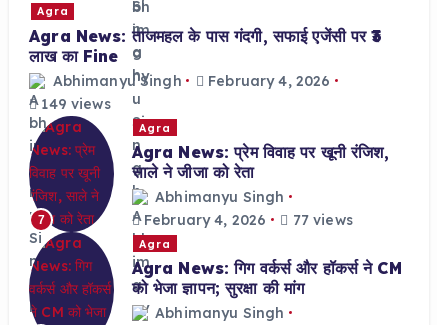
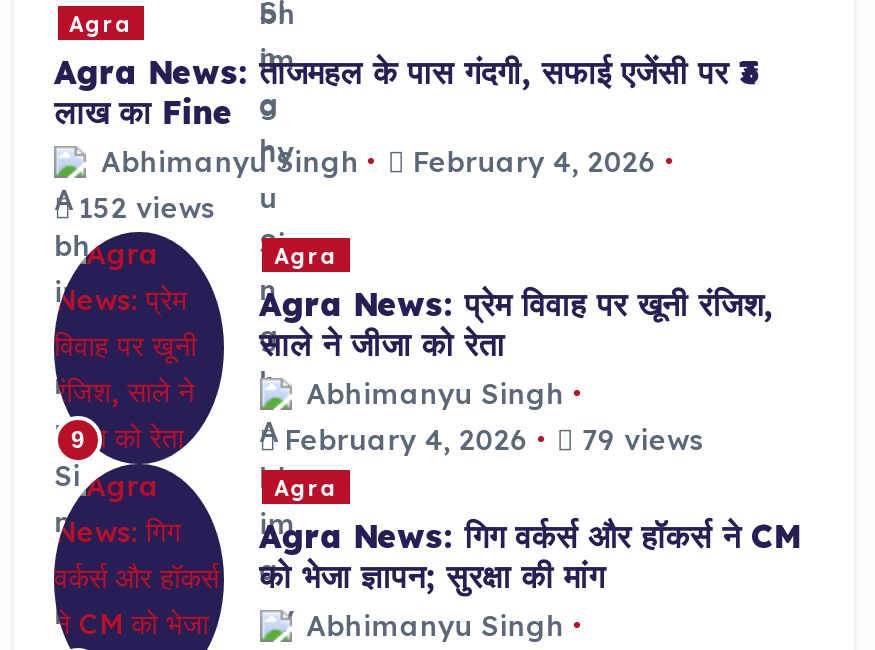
[37,94,111,112] 149 views -> [70,189,215,225] 152 views
[37,212,45,226] 7 -> [71,425,85,453] 9
[140,210,353,228] February 4, 2026 77 views -> [276,421,704,457] February 4, 2026 79 views

